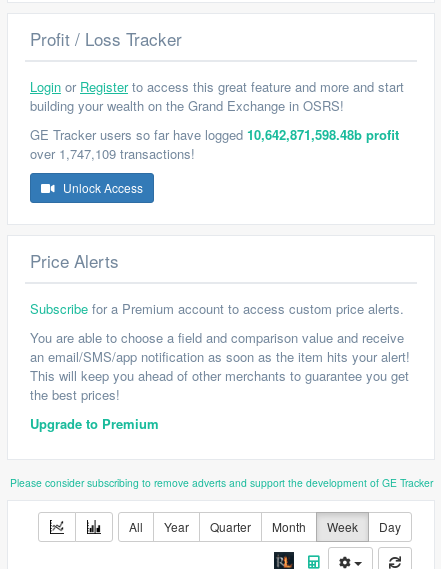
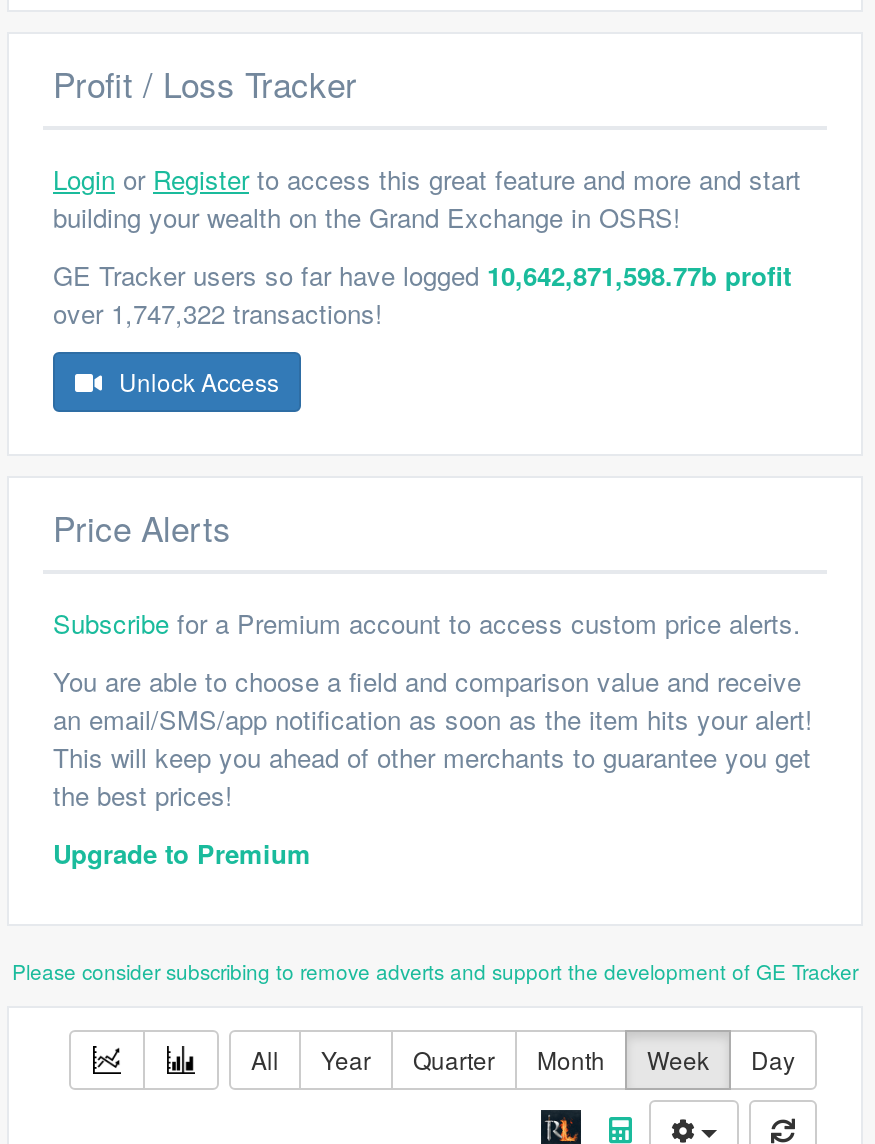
[30,125,399,144] GE Tracker users so far have logged 10,642,871,598.48b profit -> [53,256,791,294] GE Tracker users so far have logged 10,642,871,598.77b profit
[30,144,195,163] over 1,747,109 transactions! -> [53,294,383,332] over 1,747,322 transactions!

